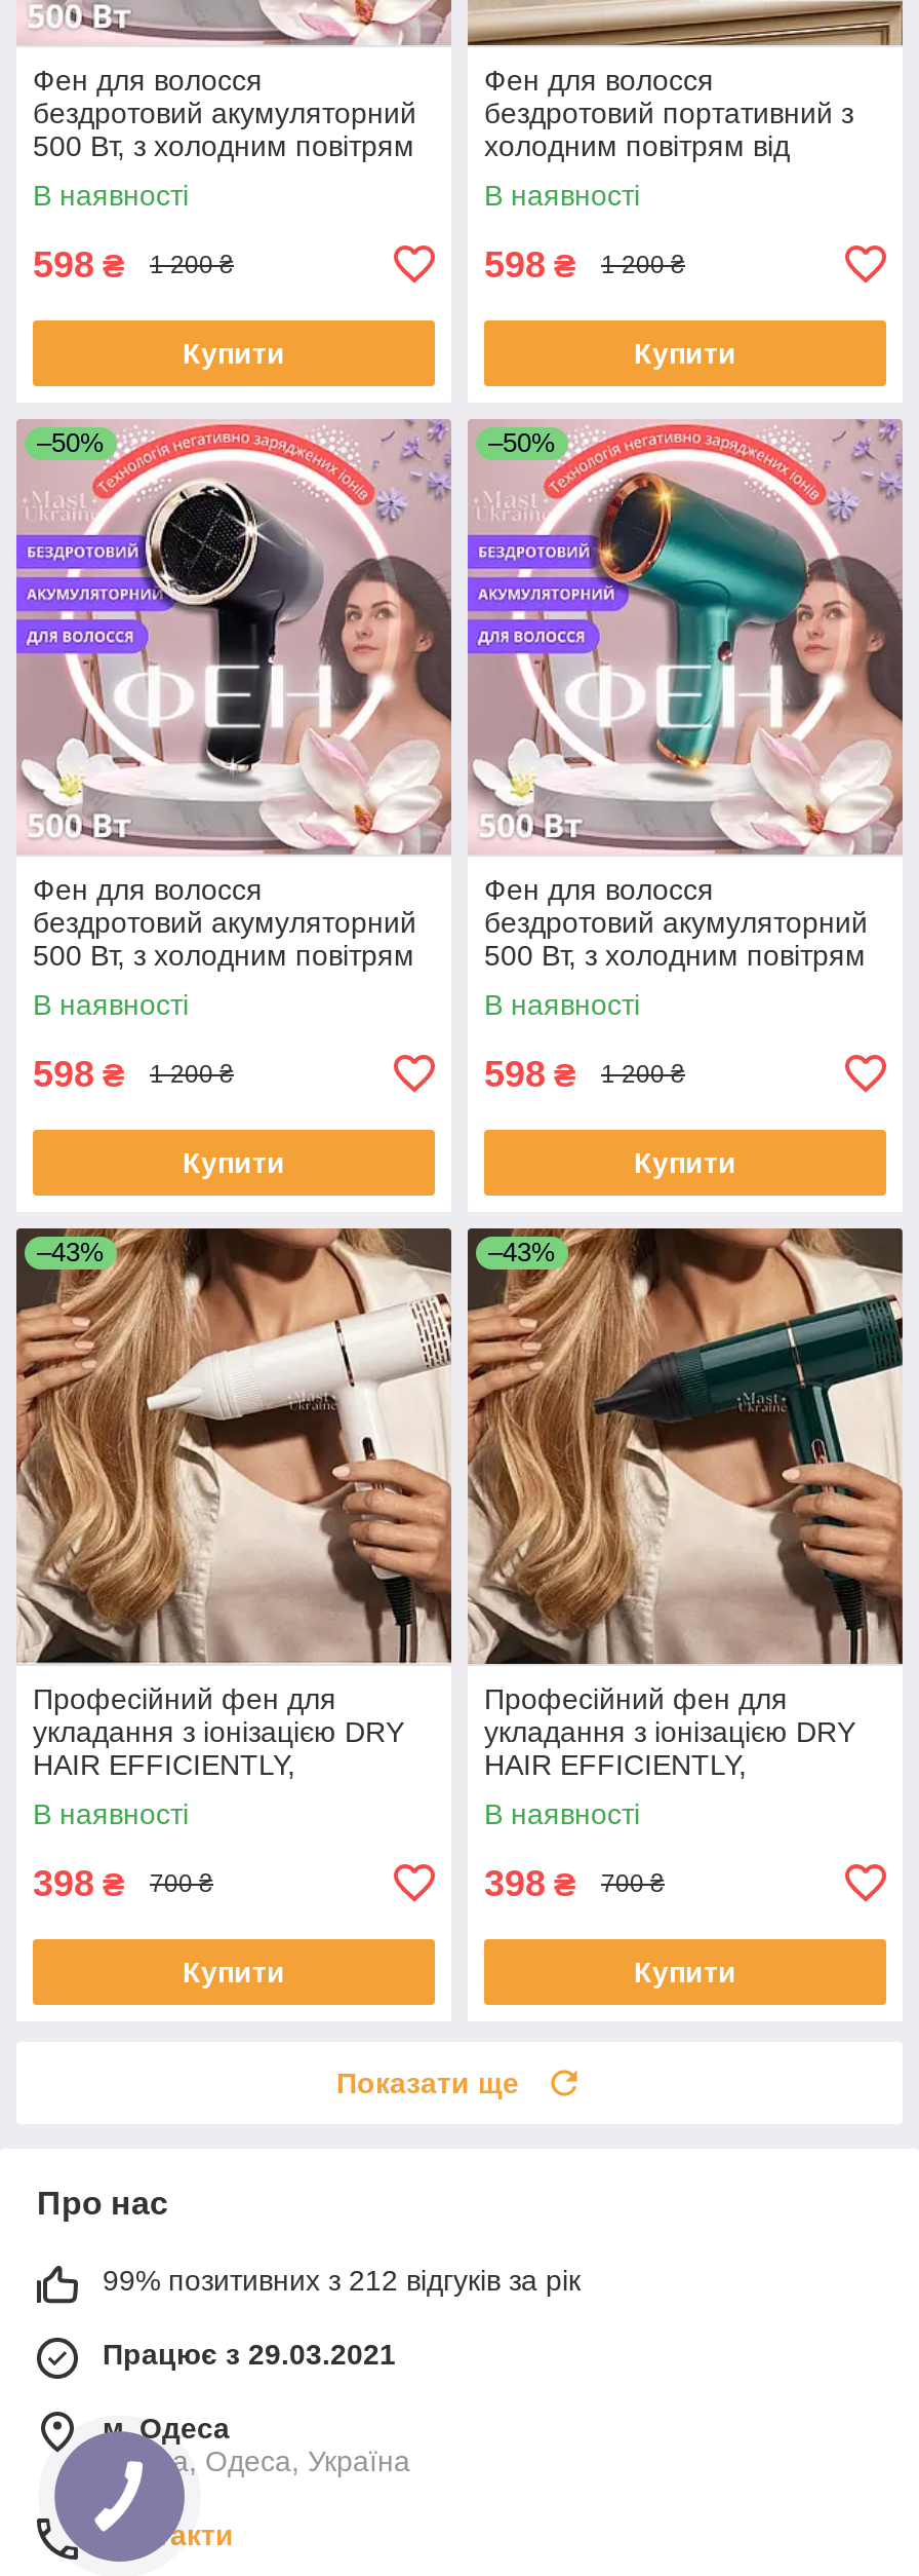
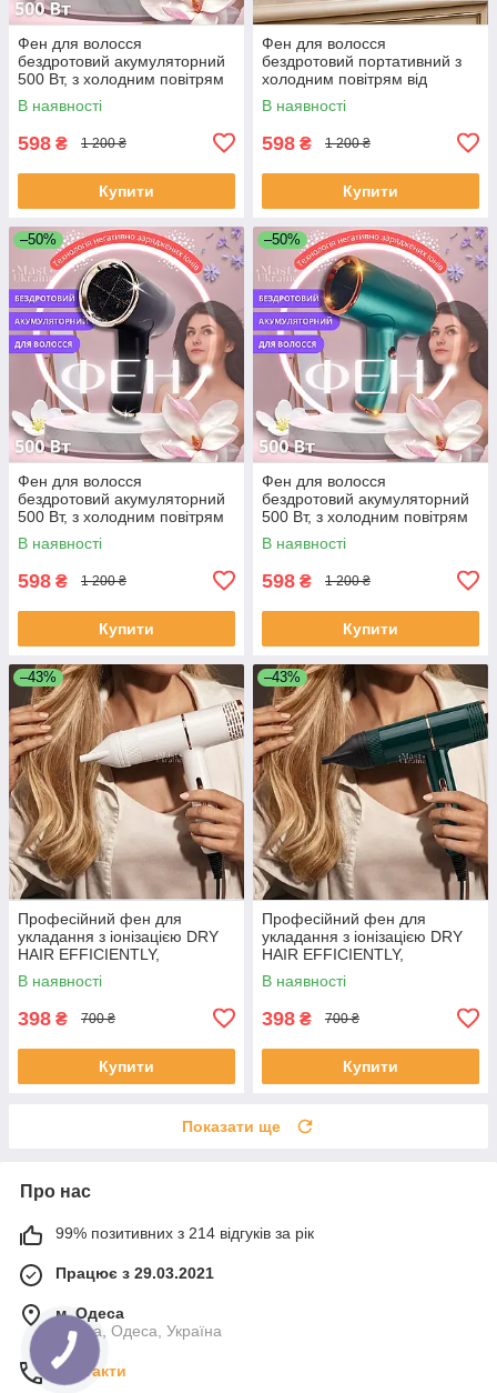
[103,2263,581,2296] 99% позитивних з 212 відгуків за рік -> [55,1224,314,1242] 99% позитивних з 214 відгуків за рік

